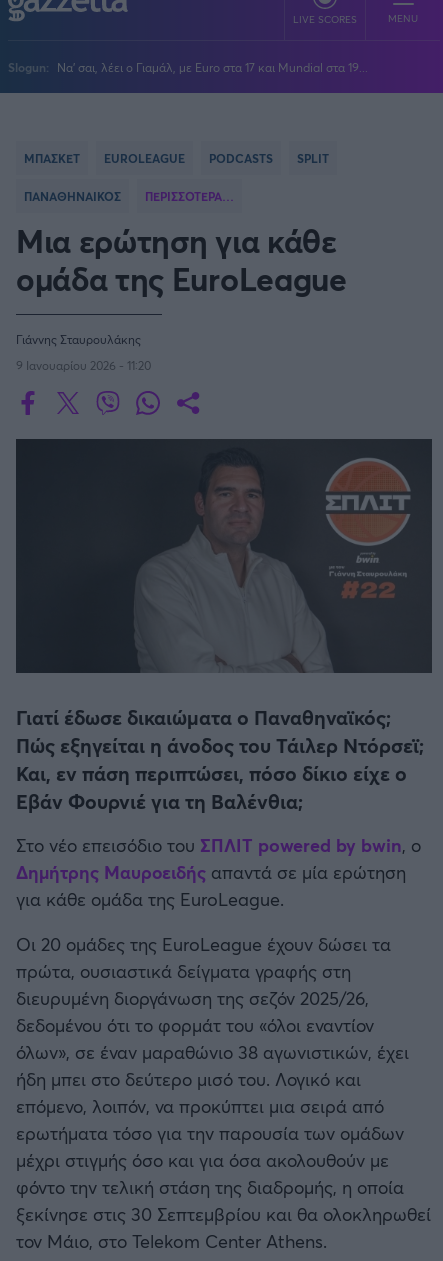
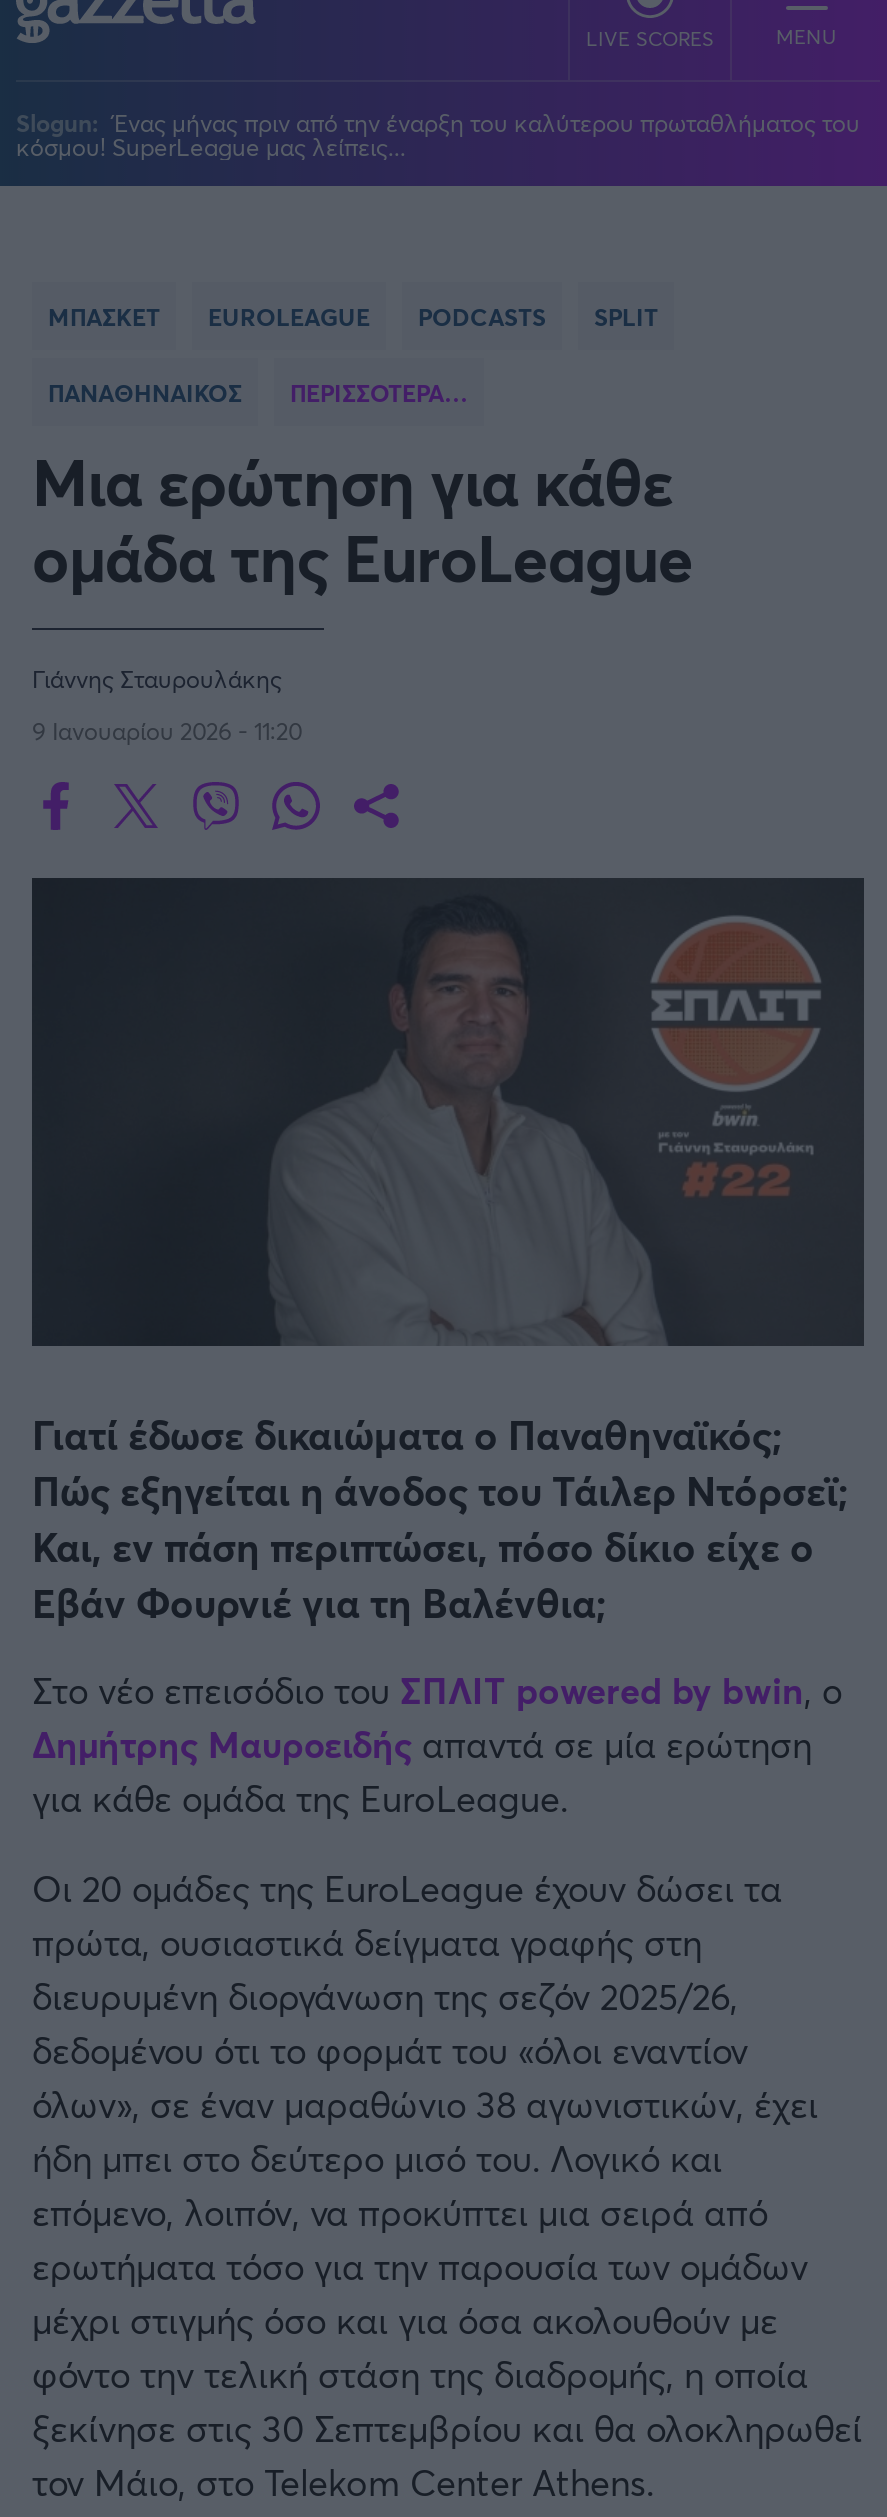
[8,58,368,74] Slogun: Να' σαι, λέει ο Γιαμάλ, με Euro στα 17 και Mundial στα 19... -> [16,105,860,161] Slogun: Ένας μήνας πριν από την έναρξη του καλύτερου πρωταθλήματος του | κόσμου! SuperLeague μας λείπεις...

